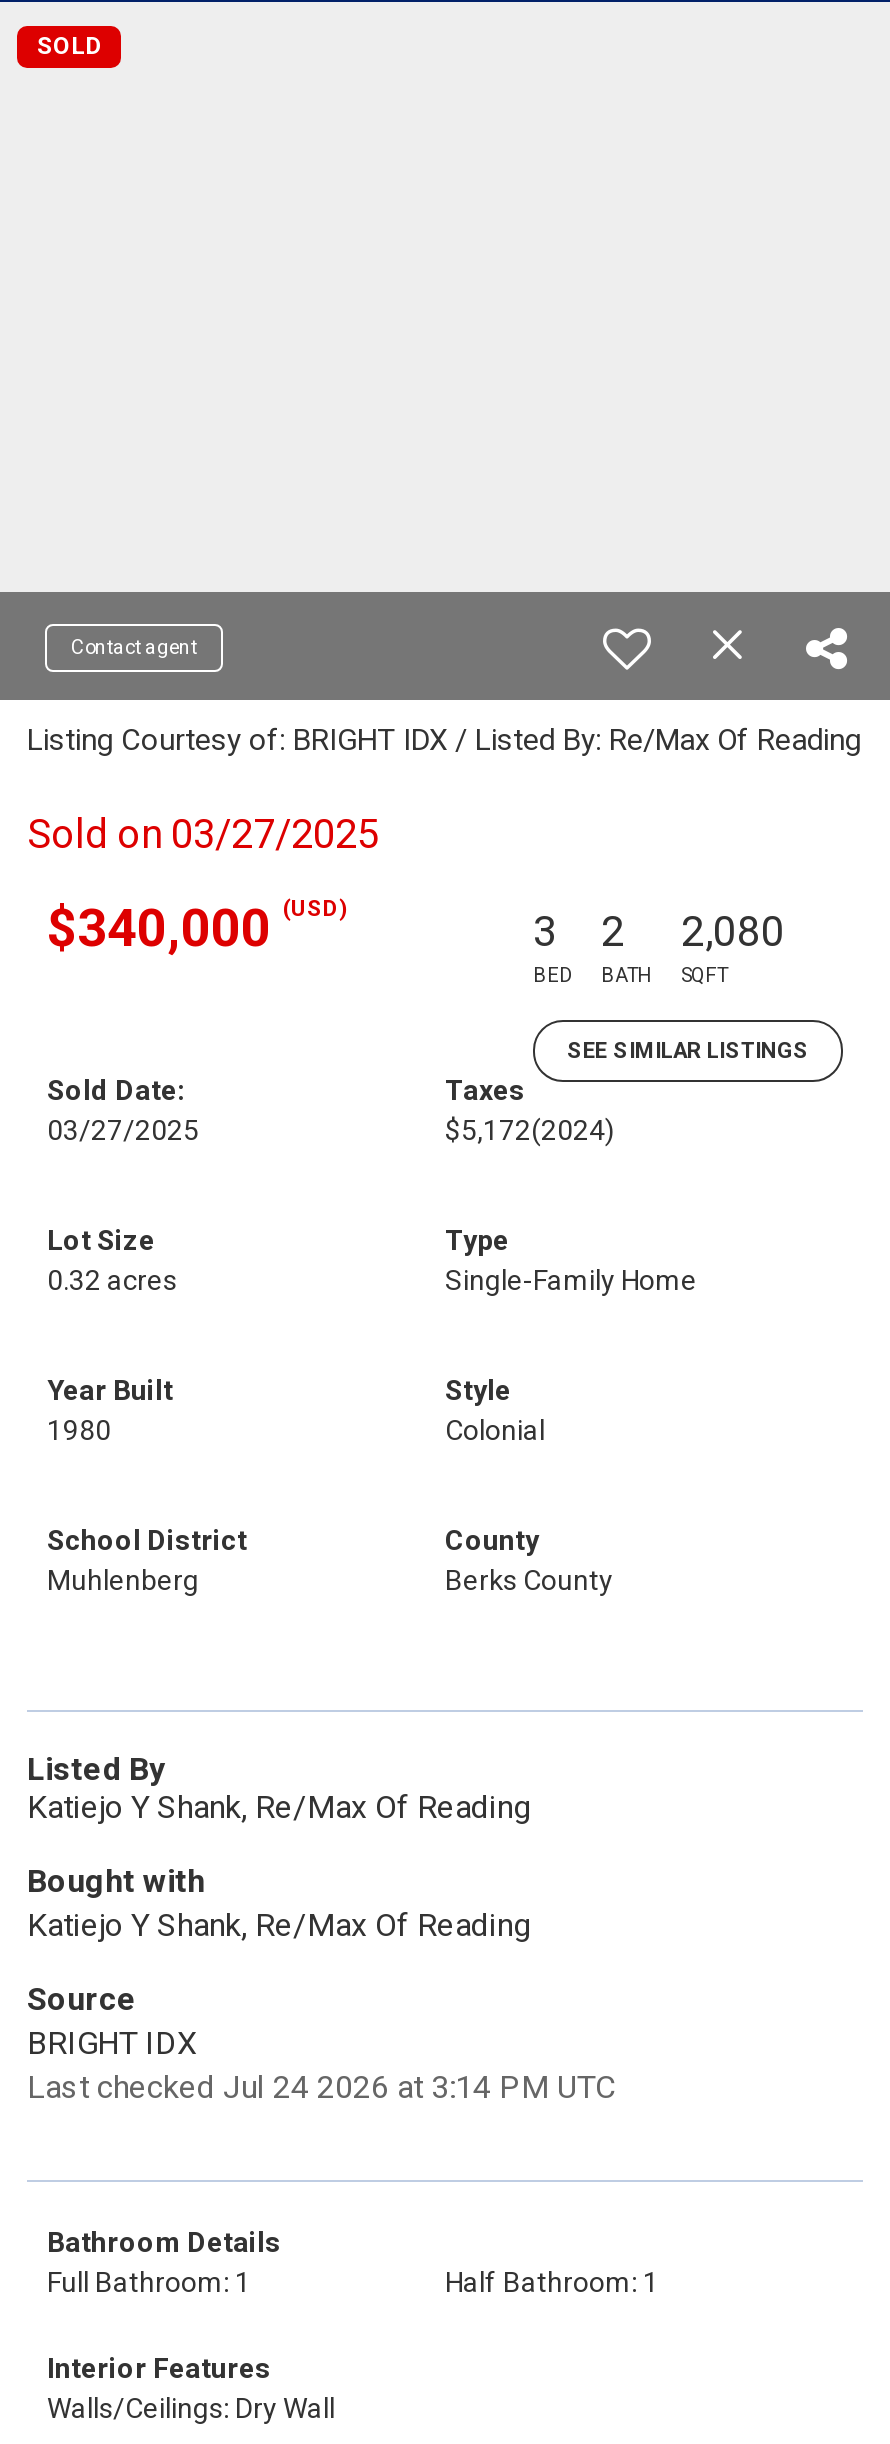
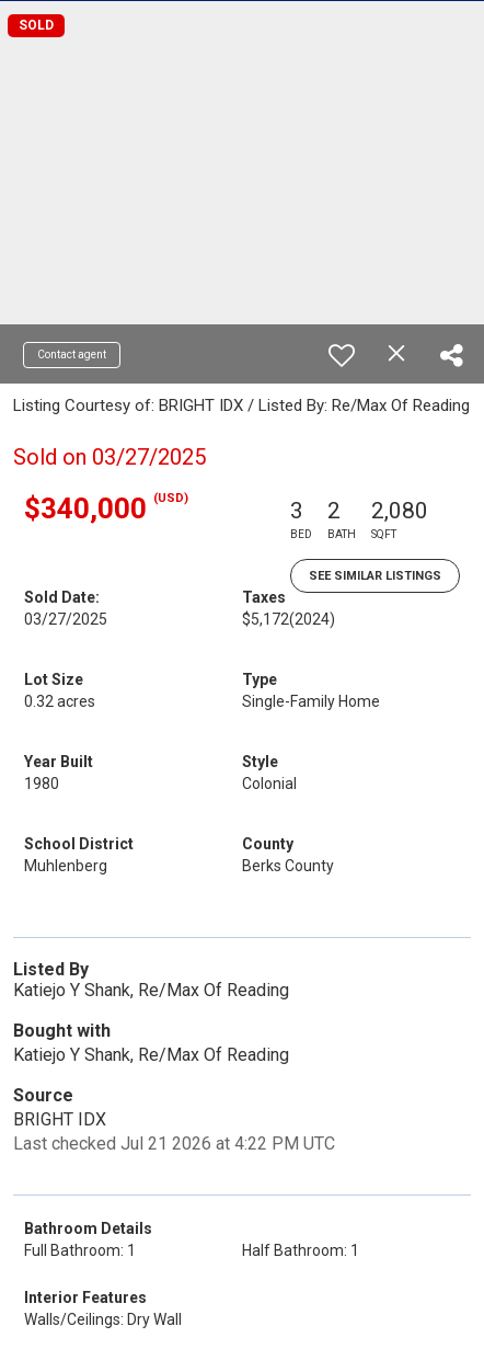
[27,2068,615,2106] Last checked Jul 24 2026 at 3:14 PM UTC -> [13,1133,335,1154] Last checked Jul 21 2026 at 4:22 PM UTC

